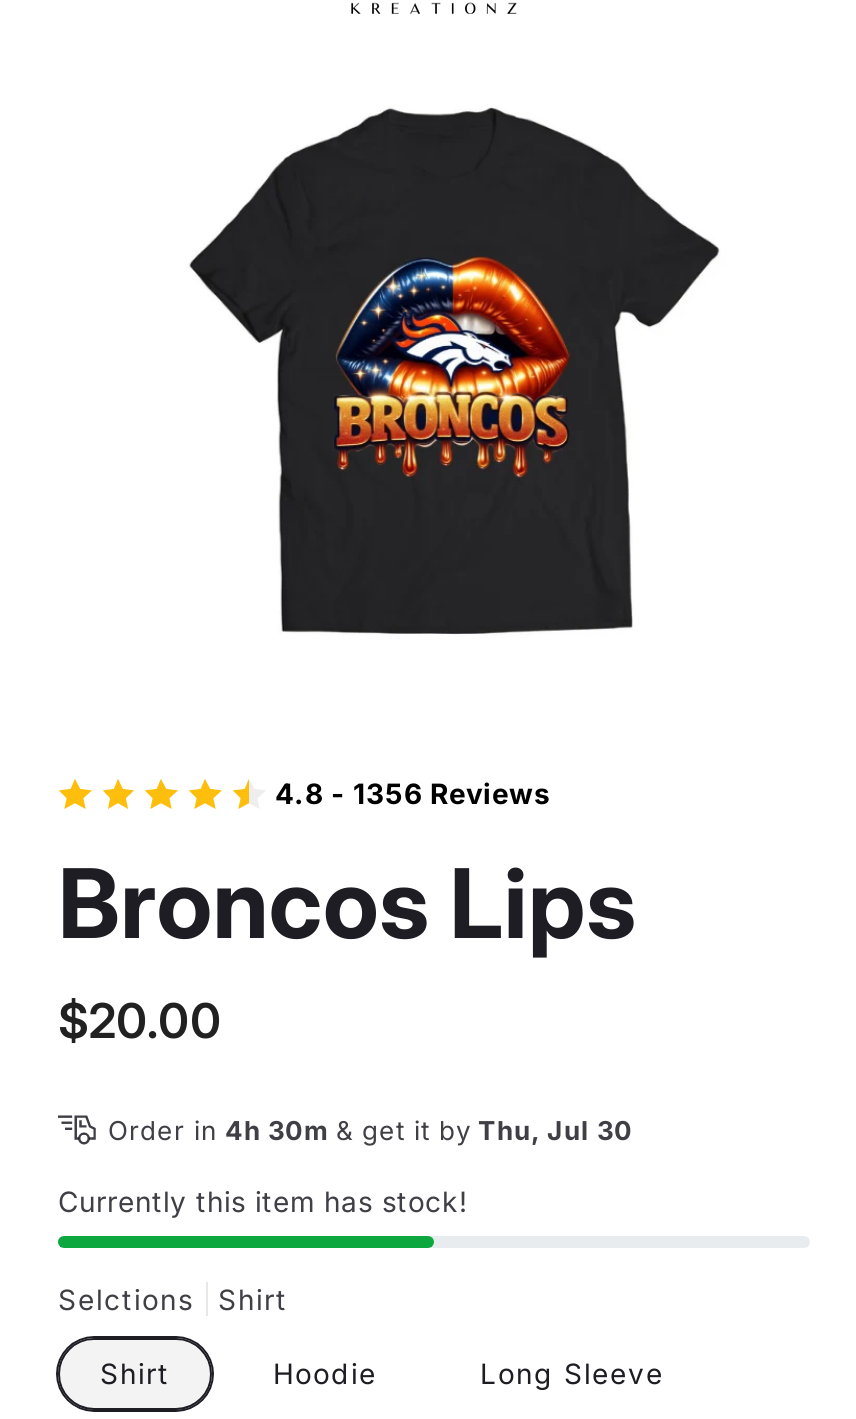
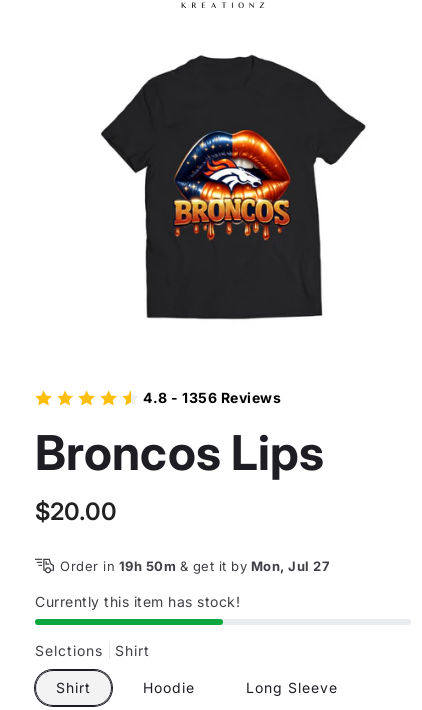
[108,1114,633,1146] Order in 4h 30m & get it by Thu, Jul 30 -> [60,558,330,574] Order in 19h 50m & get it by Mon, Jul 27

